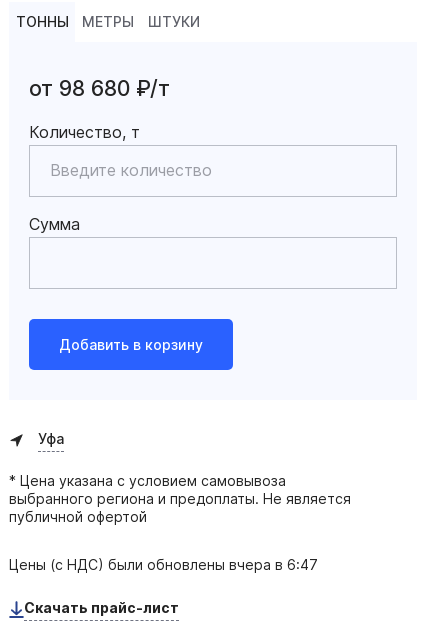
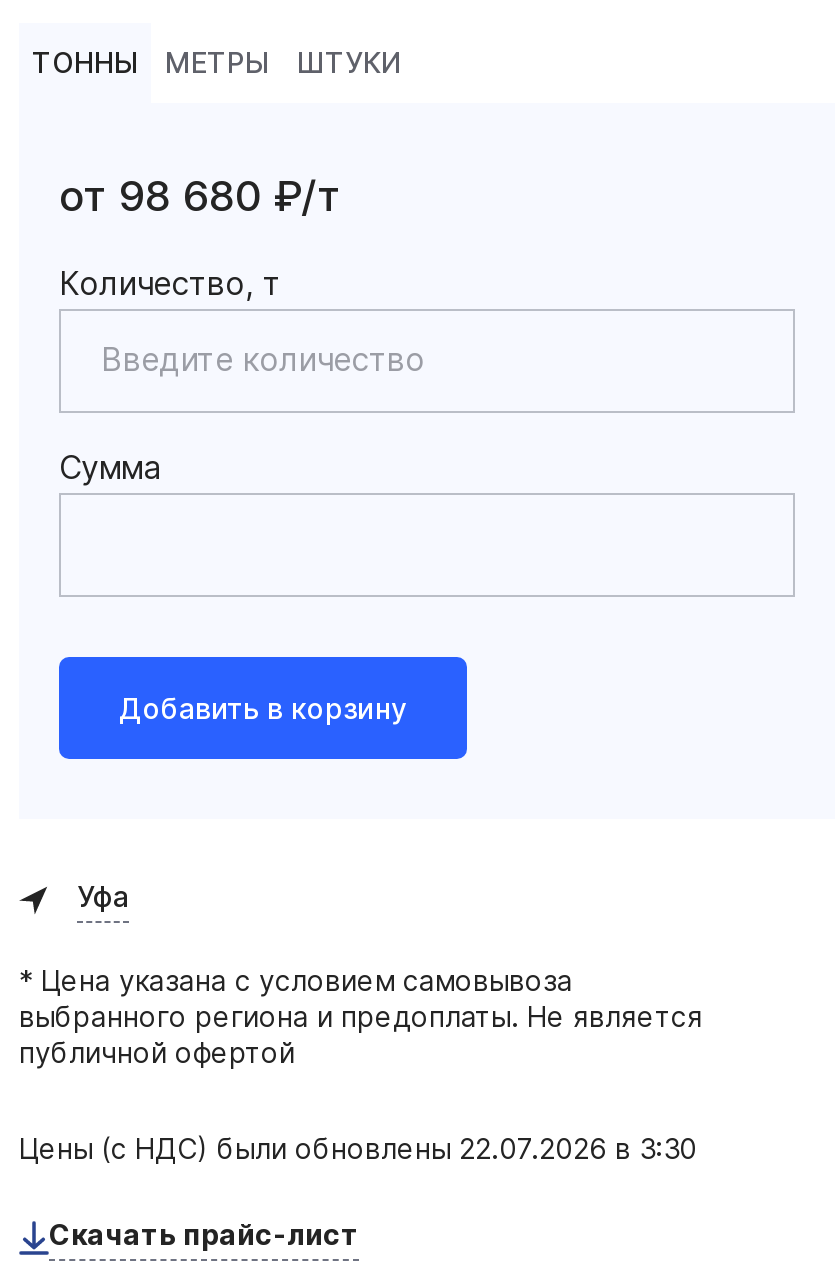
[9,555,318,572] Цены (с НДС) были обновлены вчера в 6:47 -> [19,1130,697,1164] Цены (с НДС) были обновлены 22.07.2026 в 3:30

